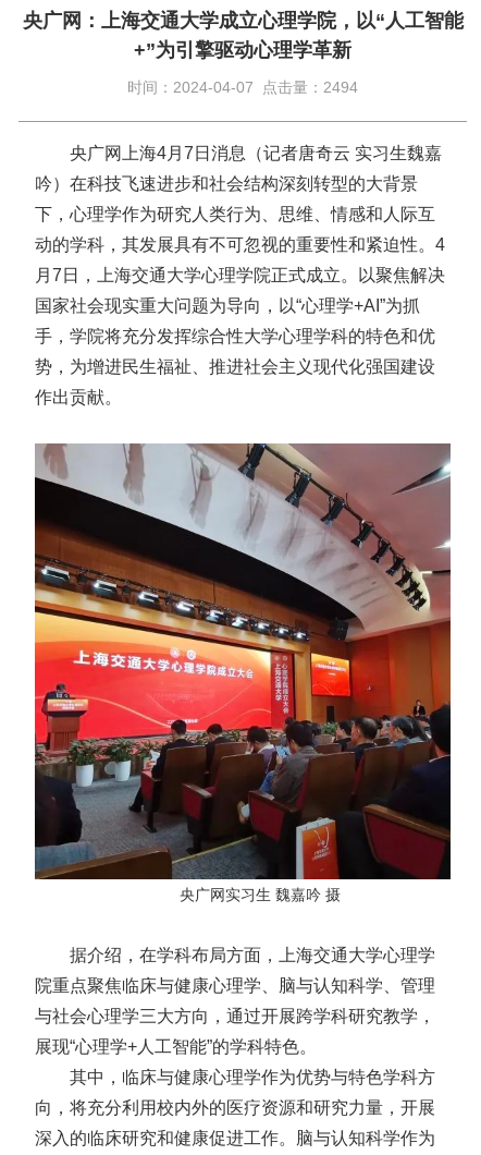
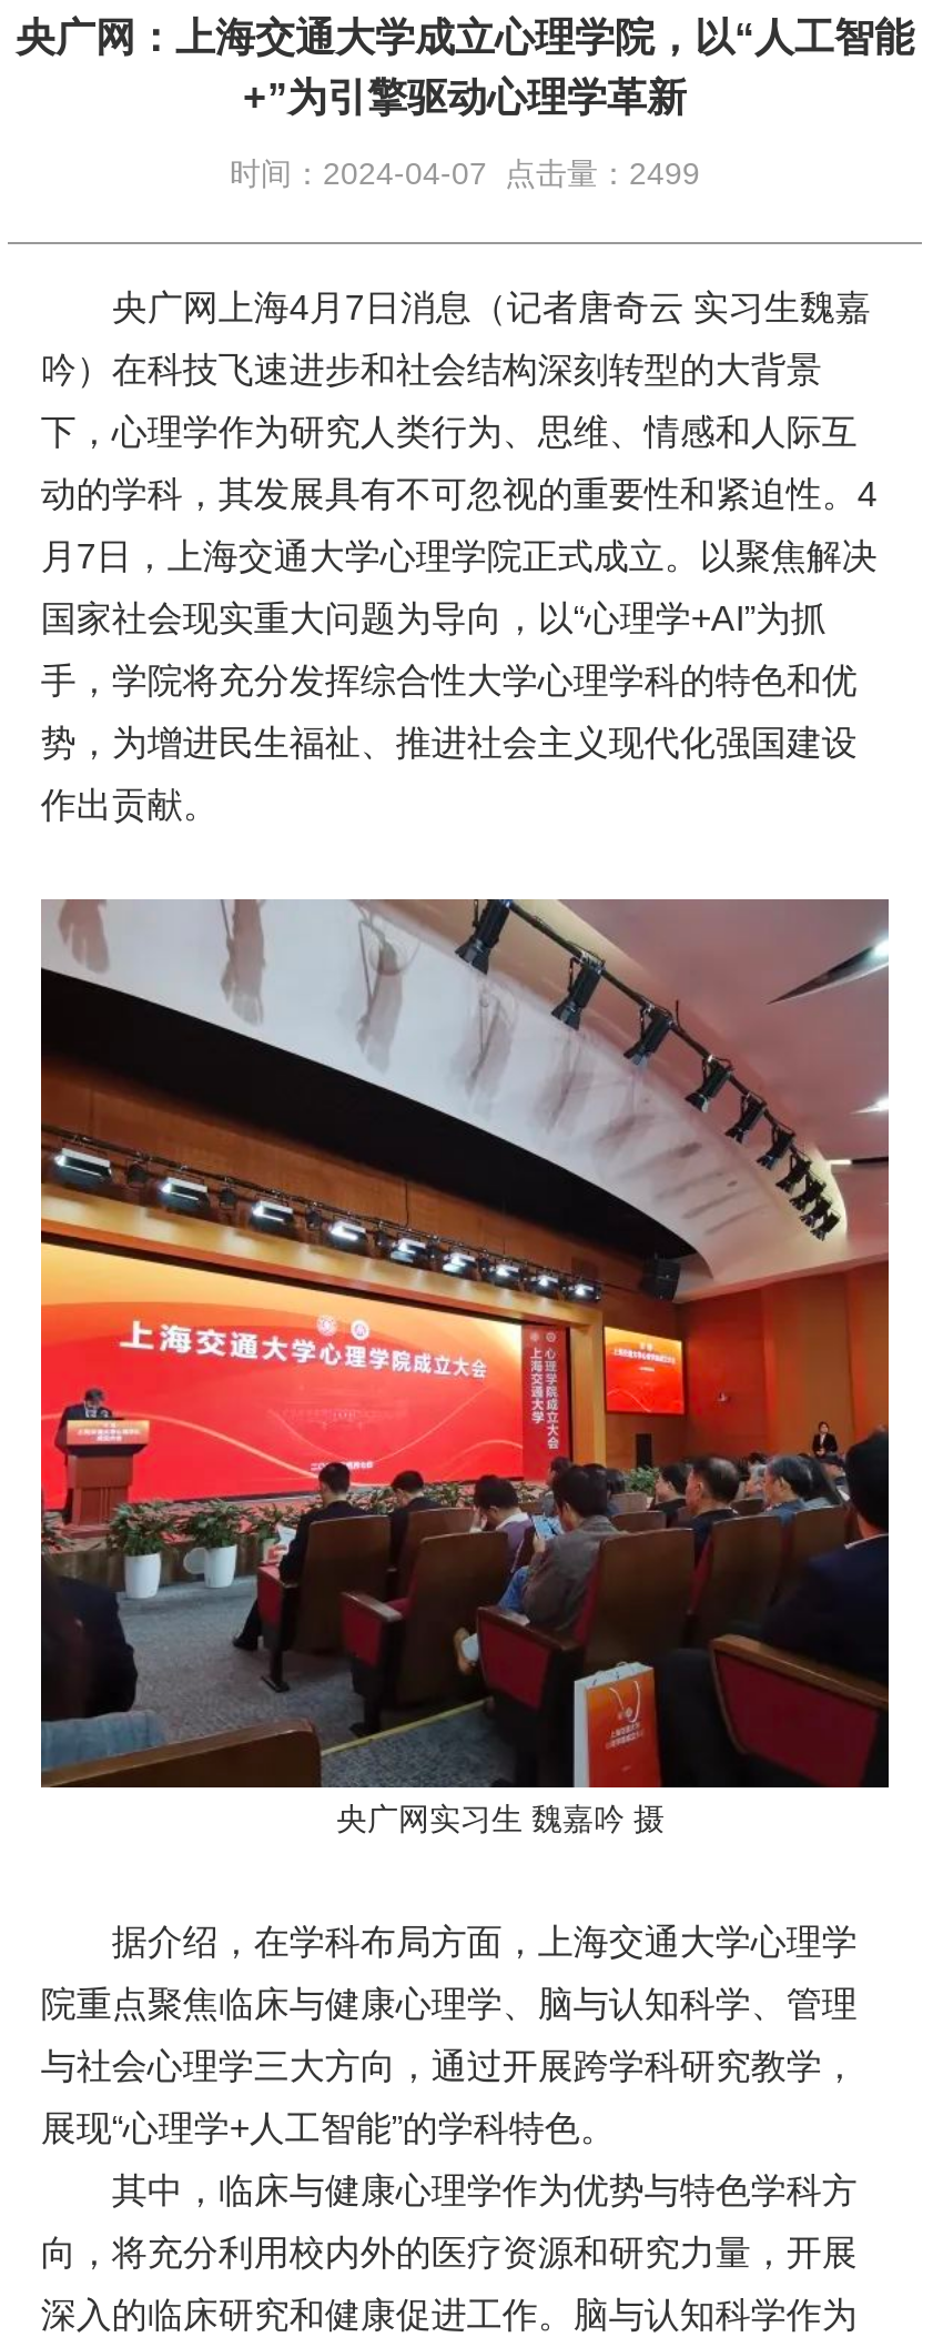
[127,78,358,96] 时间：2024-04-07 点击量：2494 -> [230,155,700,190] 时间：2024-04-07 点击量：2499

